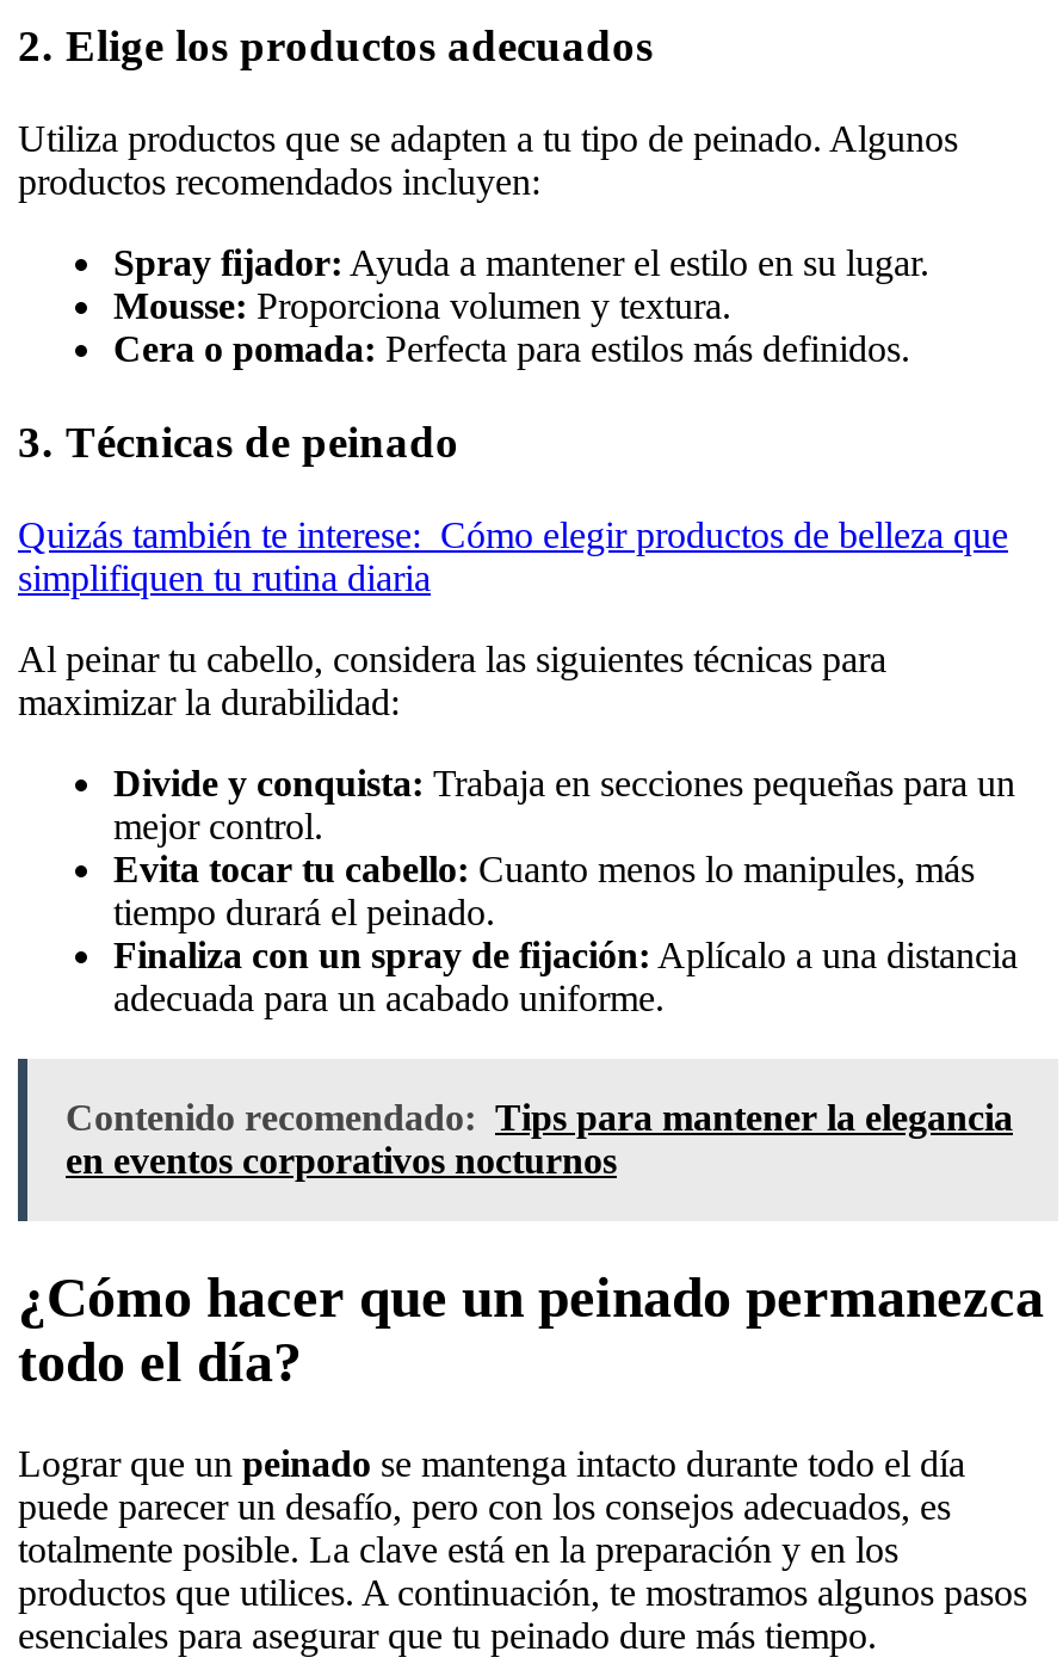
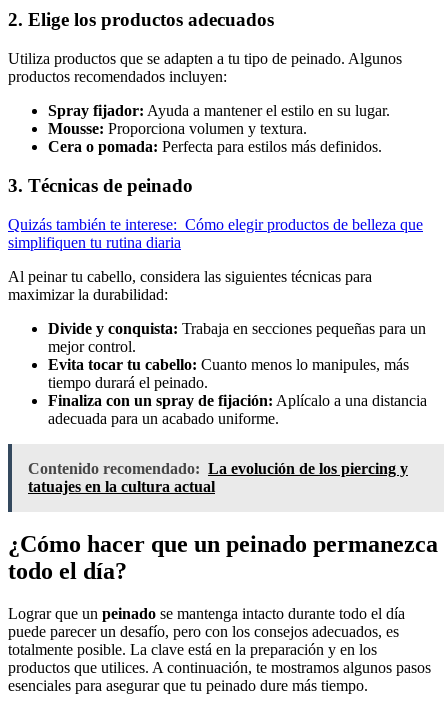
[66,1096,1013,1179] Contenido recomendado: Tips para mantener la elegancia | en eventos corporativos nocturnos -> [28,459,408,494] Contenido recomendado: La evolución de los piercing y | tatuajes en la cultura actual

